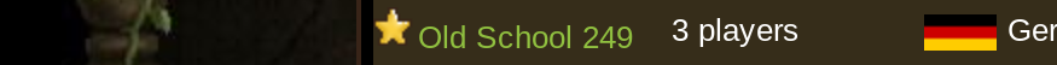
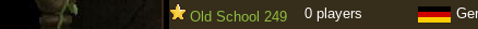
[418,12,800,55] Old School 249 3 players -> [189,5,362,25] Old School 249 0 players

